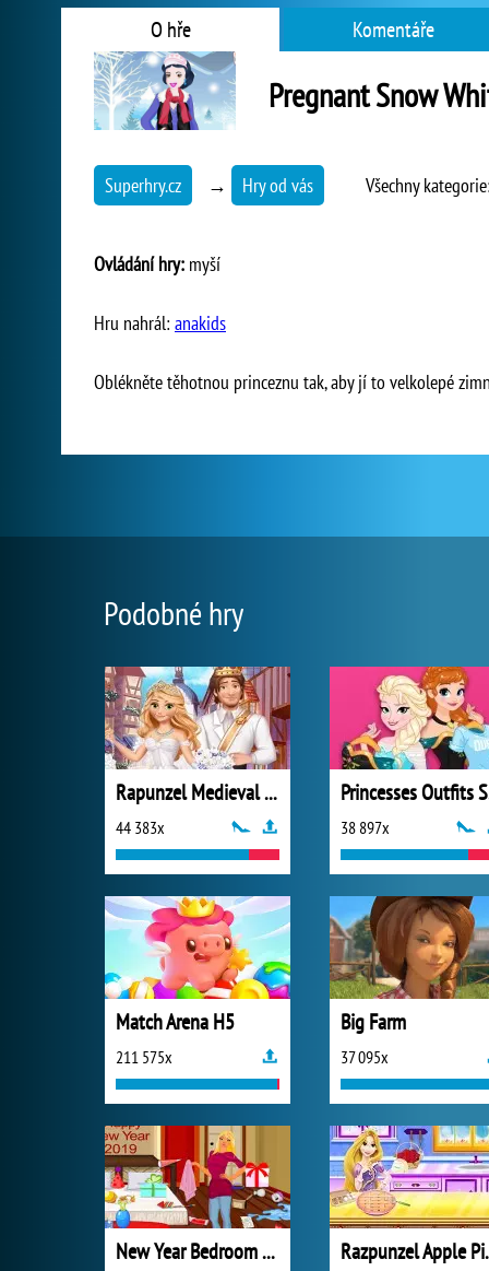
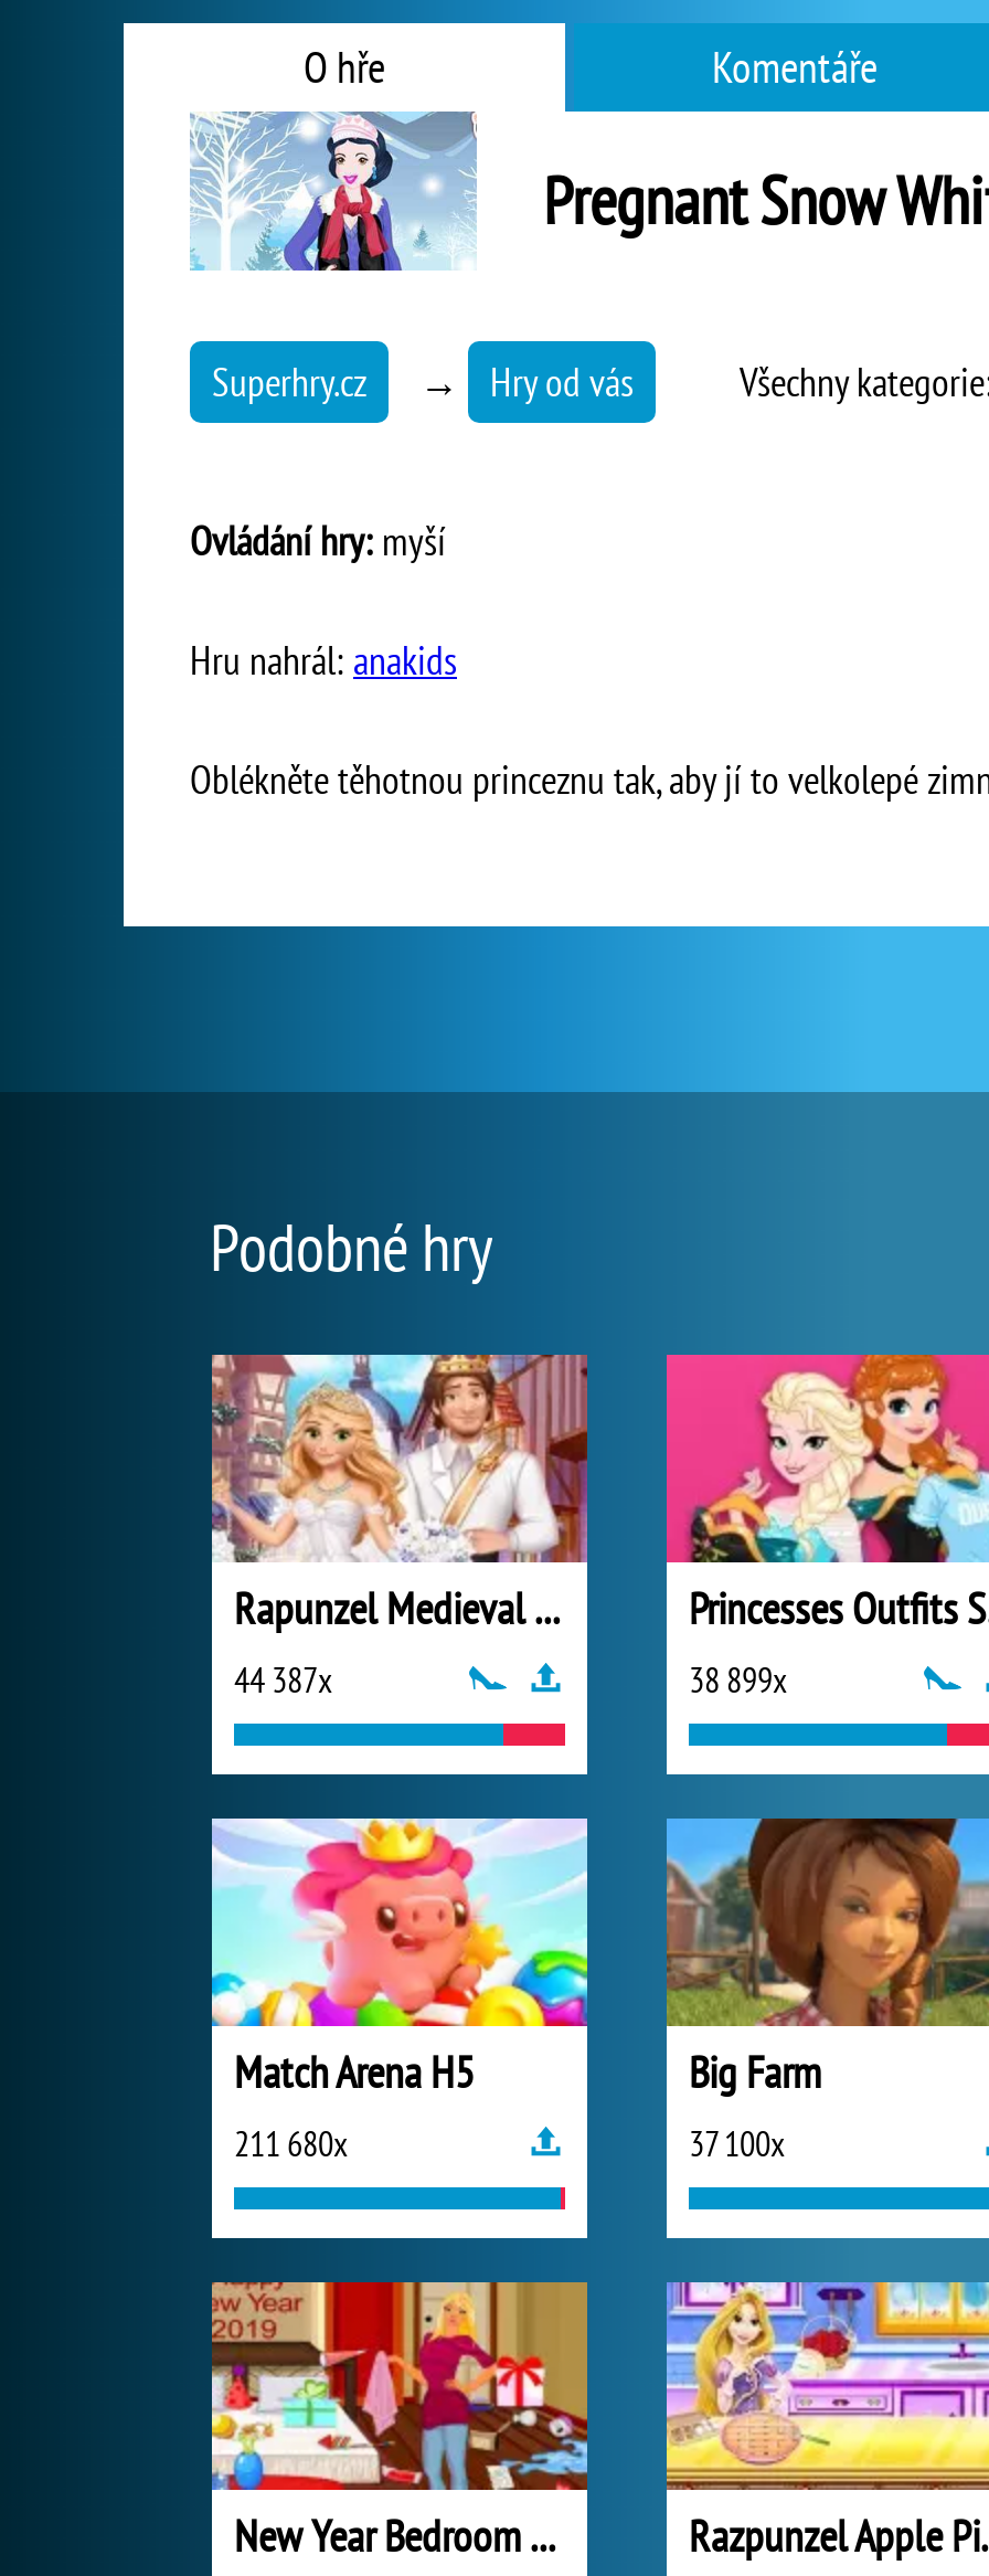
[116,816,165,838] 44 383x -> [234,1657,333,1702] 44 387x
[341,816,390,838] 38 897x -> [689,1657,788,1702] 38 899x
[116,1046,172,1068] 211 575x -> [234,2121,349,2165] 211 680x
[341,1046,389,1068] 37 095x -> [689,2121,786,2165] 37 100x

